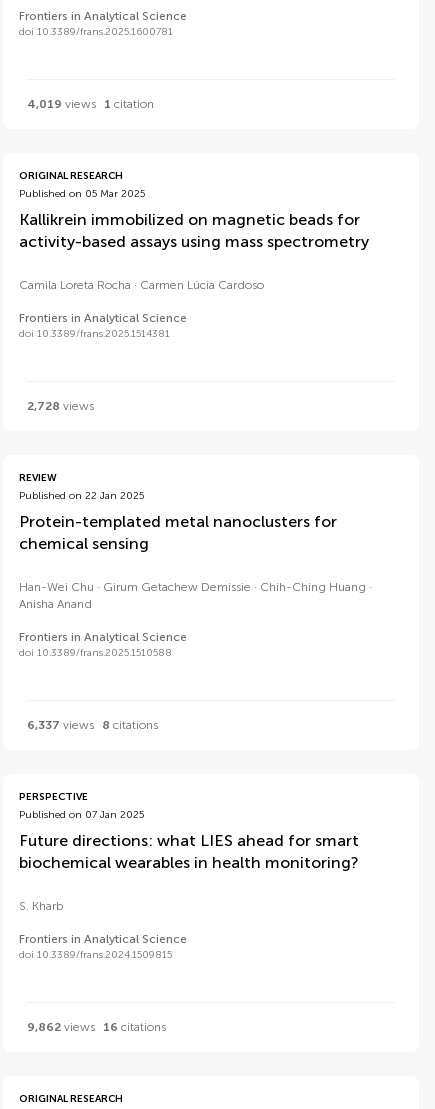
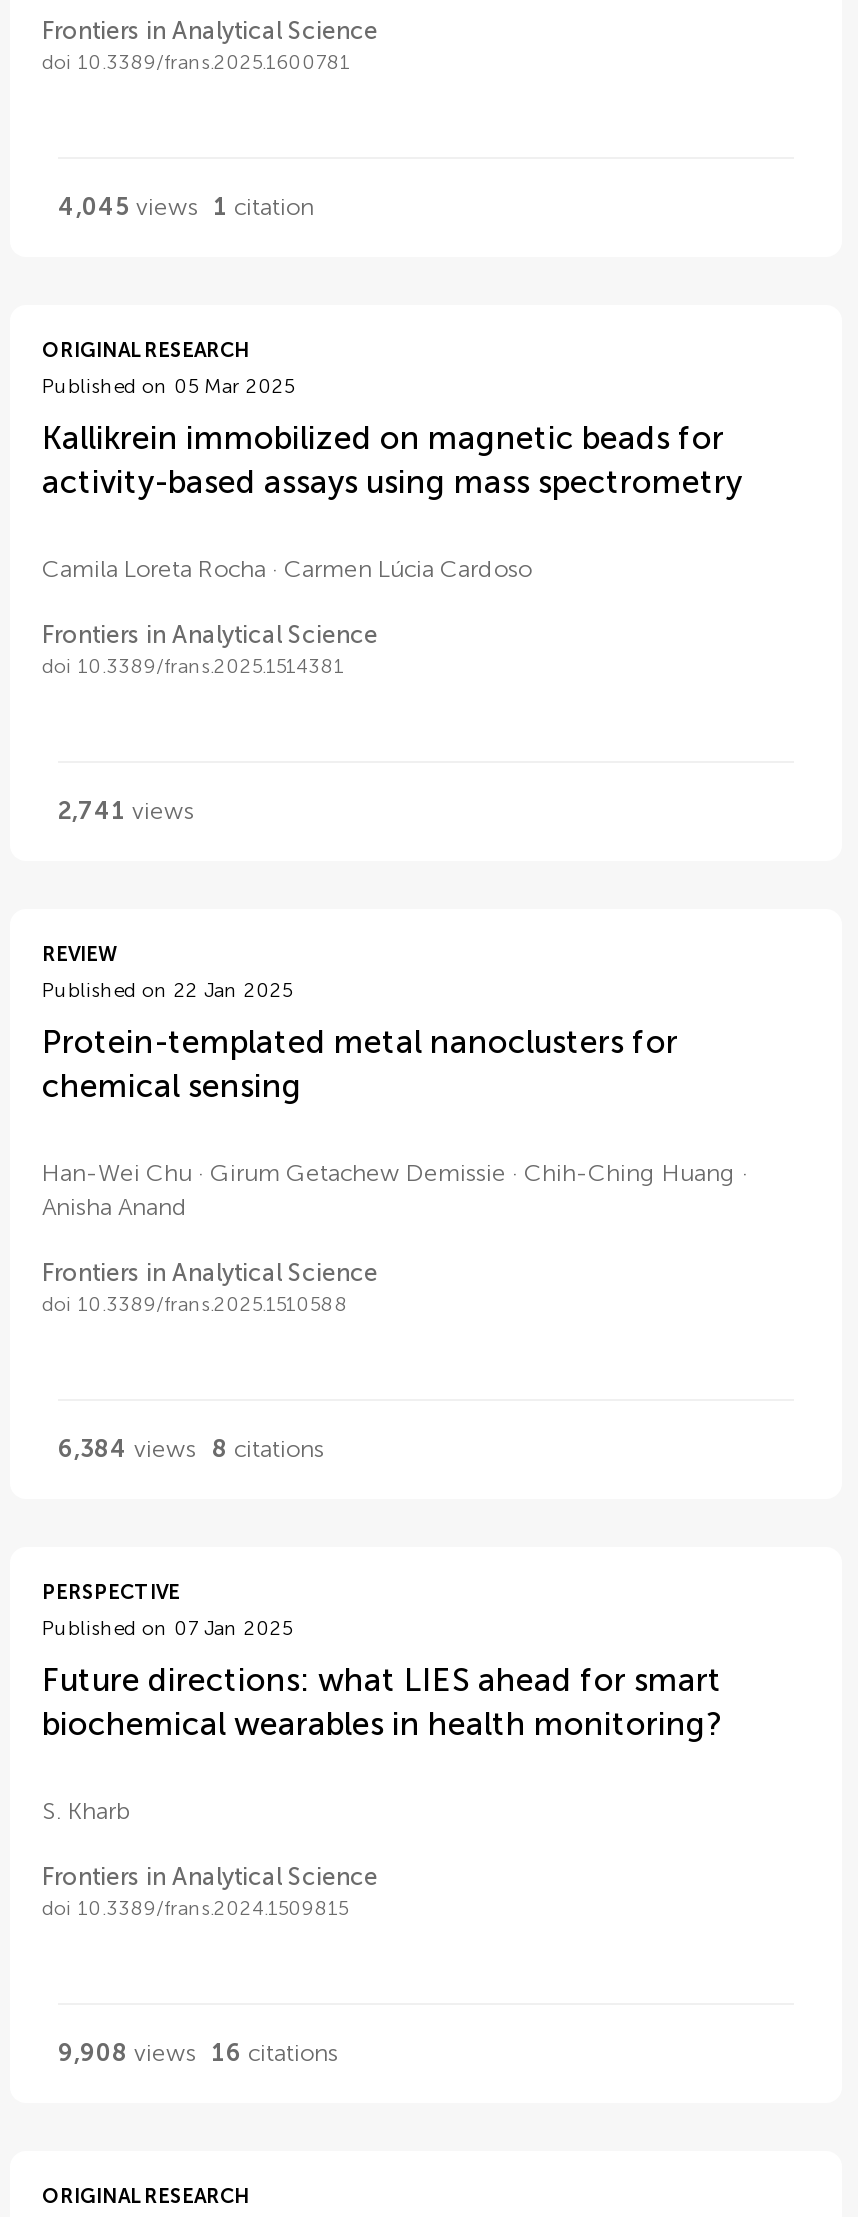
[27,97,154,111] 4,019 views 1 citation -> [58,193,314,221] 4,045 views 1 citation
[27,399,94,413] 2,728 views -> [58,797,194,825] 2,741 views
[27,718,158,732] 6,337 views 8 citations -> [58,1435,324,1463] 6,384 views 8 citations
[27,1020,166,1034] 9,862 views 16 citations -> [58,2039,338,2067] 9,908 views 16 citations

